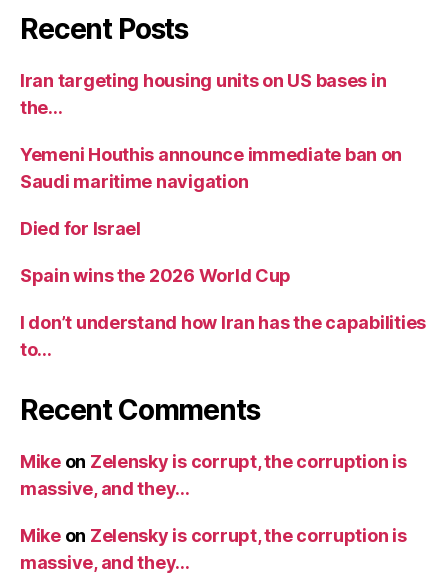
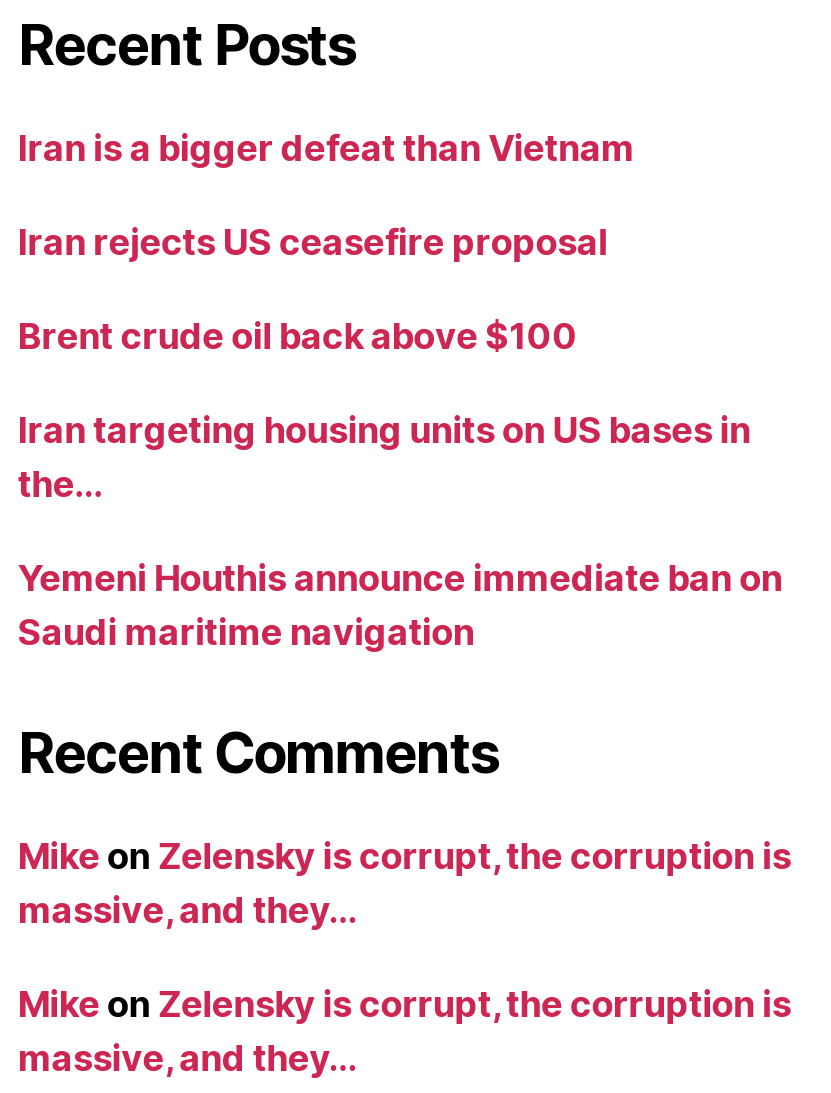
none -> [18,127,635,357] Iran is a bigger defeat than Vietnam | Iran rejects US ceasefire proposal | Brent crude oil back above $100
moved [20,70,402,192] -> [18,409,782,653]: Iran targeting housing units on US bases in | the… | Yemeni Houthis announce immediate ban on | Saudi maritime navigation
[20,218,426,360] Died for Israel | Spain wins the 2026 World Cup | I don’t understand how Iran has the capabilities | to… -> none

